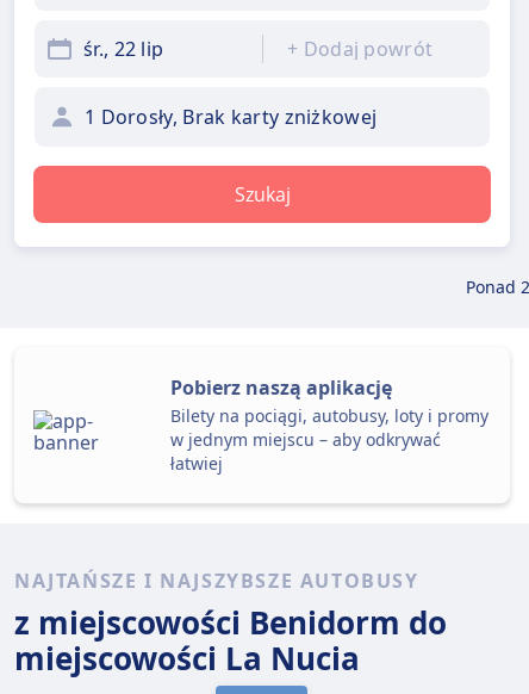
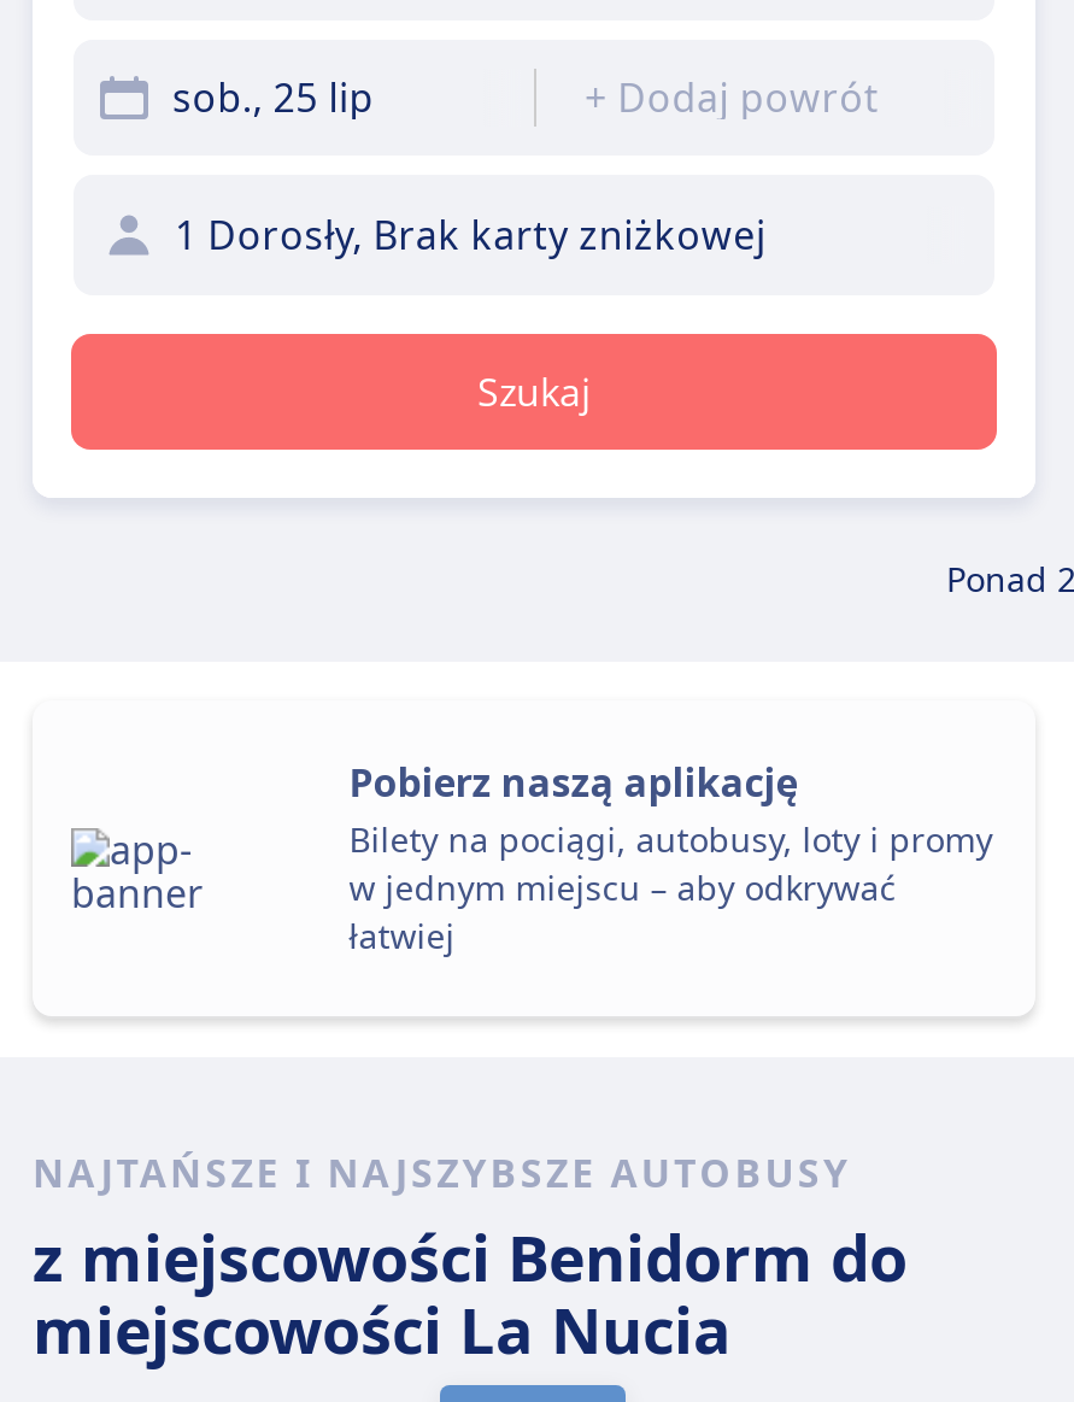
[83,36,164,62] śr., 22 lip -> [172,71,374,124] sob., 25 lip

